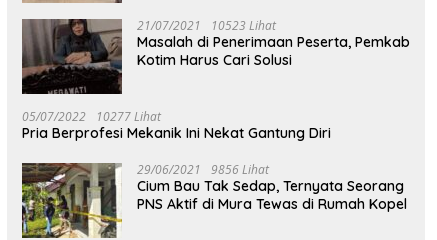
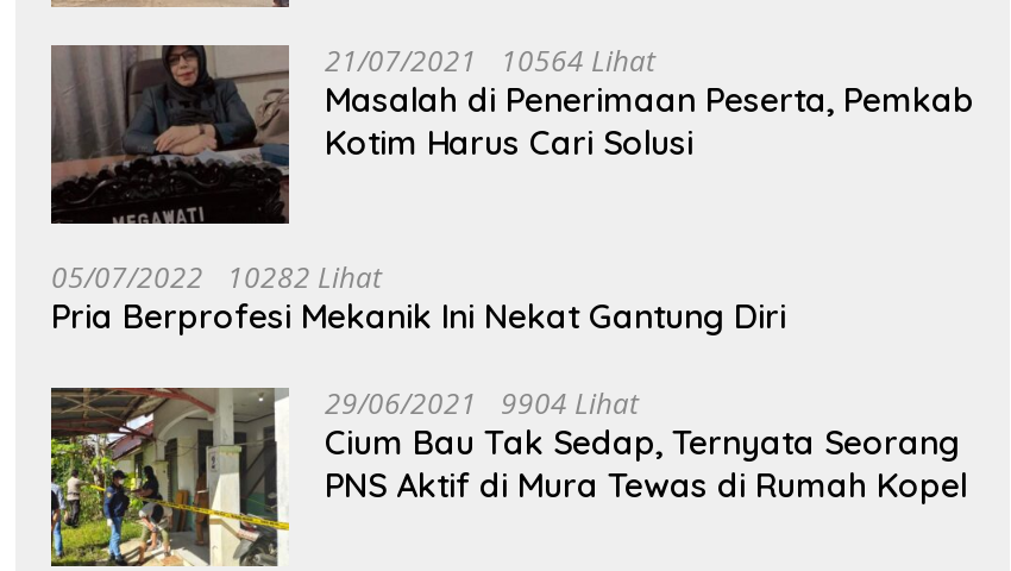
[137,17,276,34] 21/07/2021 10523 Lihat -> [325,41,655,81] 21/07/2021 10564 Lihat
[22,108,161,125] 05/07/2022 10277 Lihat -> [51,257,382,298] 05/07/2022 10282 Lihat
[137,161,269,178] 29/06/2021 9856 Lihat -> [325,383,639,424] 29/06/2021 9904 Lihat

